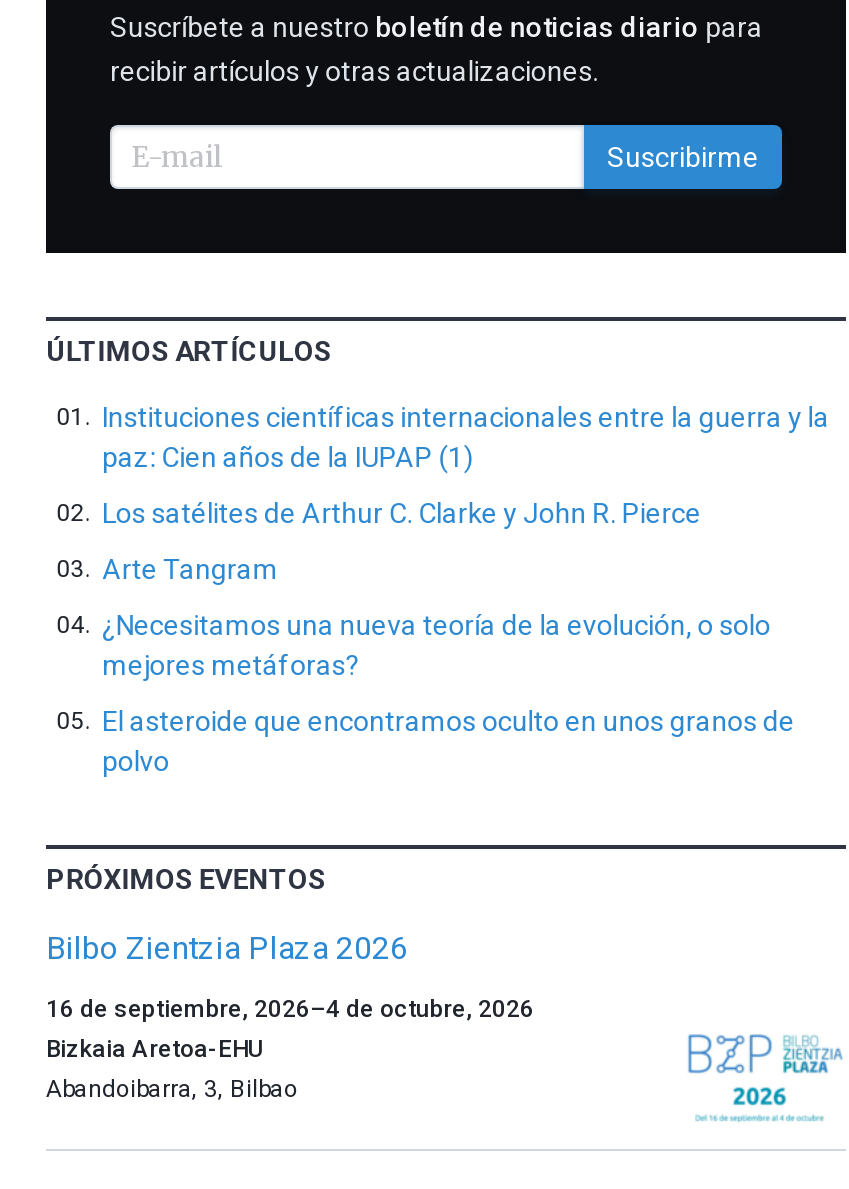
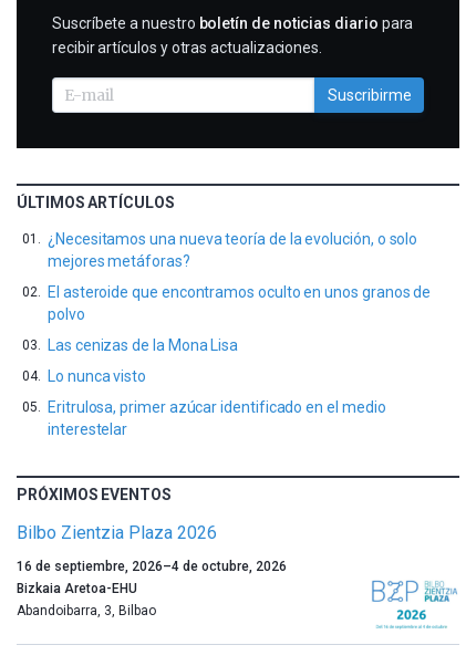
[102,401,829,585] Instituciones científicas internacionales entre la guerra y la | paz: Cien años de la IUPAP (1) | Los satélites de Arthur C. Clarke y John R. Pierce | Arte Tangram -> none
moved [102,609,795,777] -> [48,230,431,323]: ¿Necesitamos una nueva teoría de la evolución, o solo | mejores metáforas? | El asteroide que encontramos oculto en unos granos de | polvo
none -> [48,336,386,438] Las cenizas de la Mona Lisa | Lo nunca visto | Eritrulosa, primer azúcar identificado en el medio | interestelar

